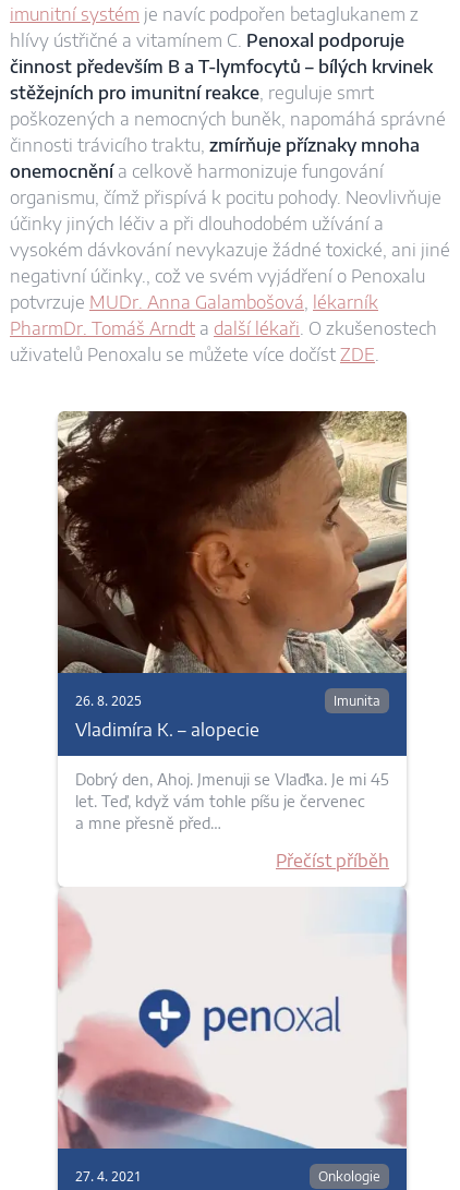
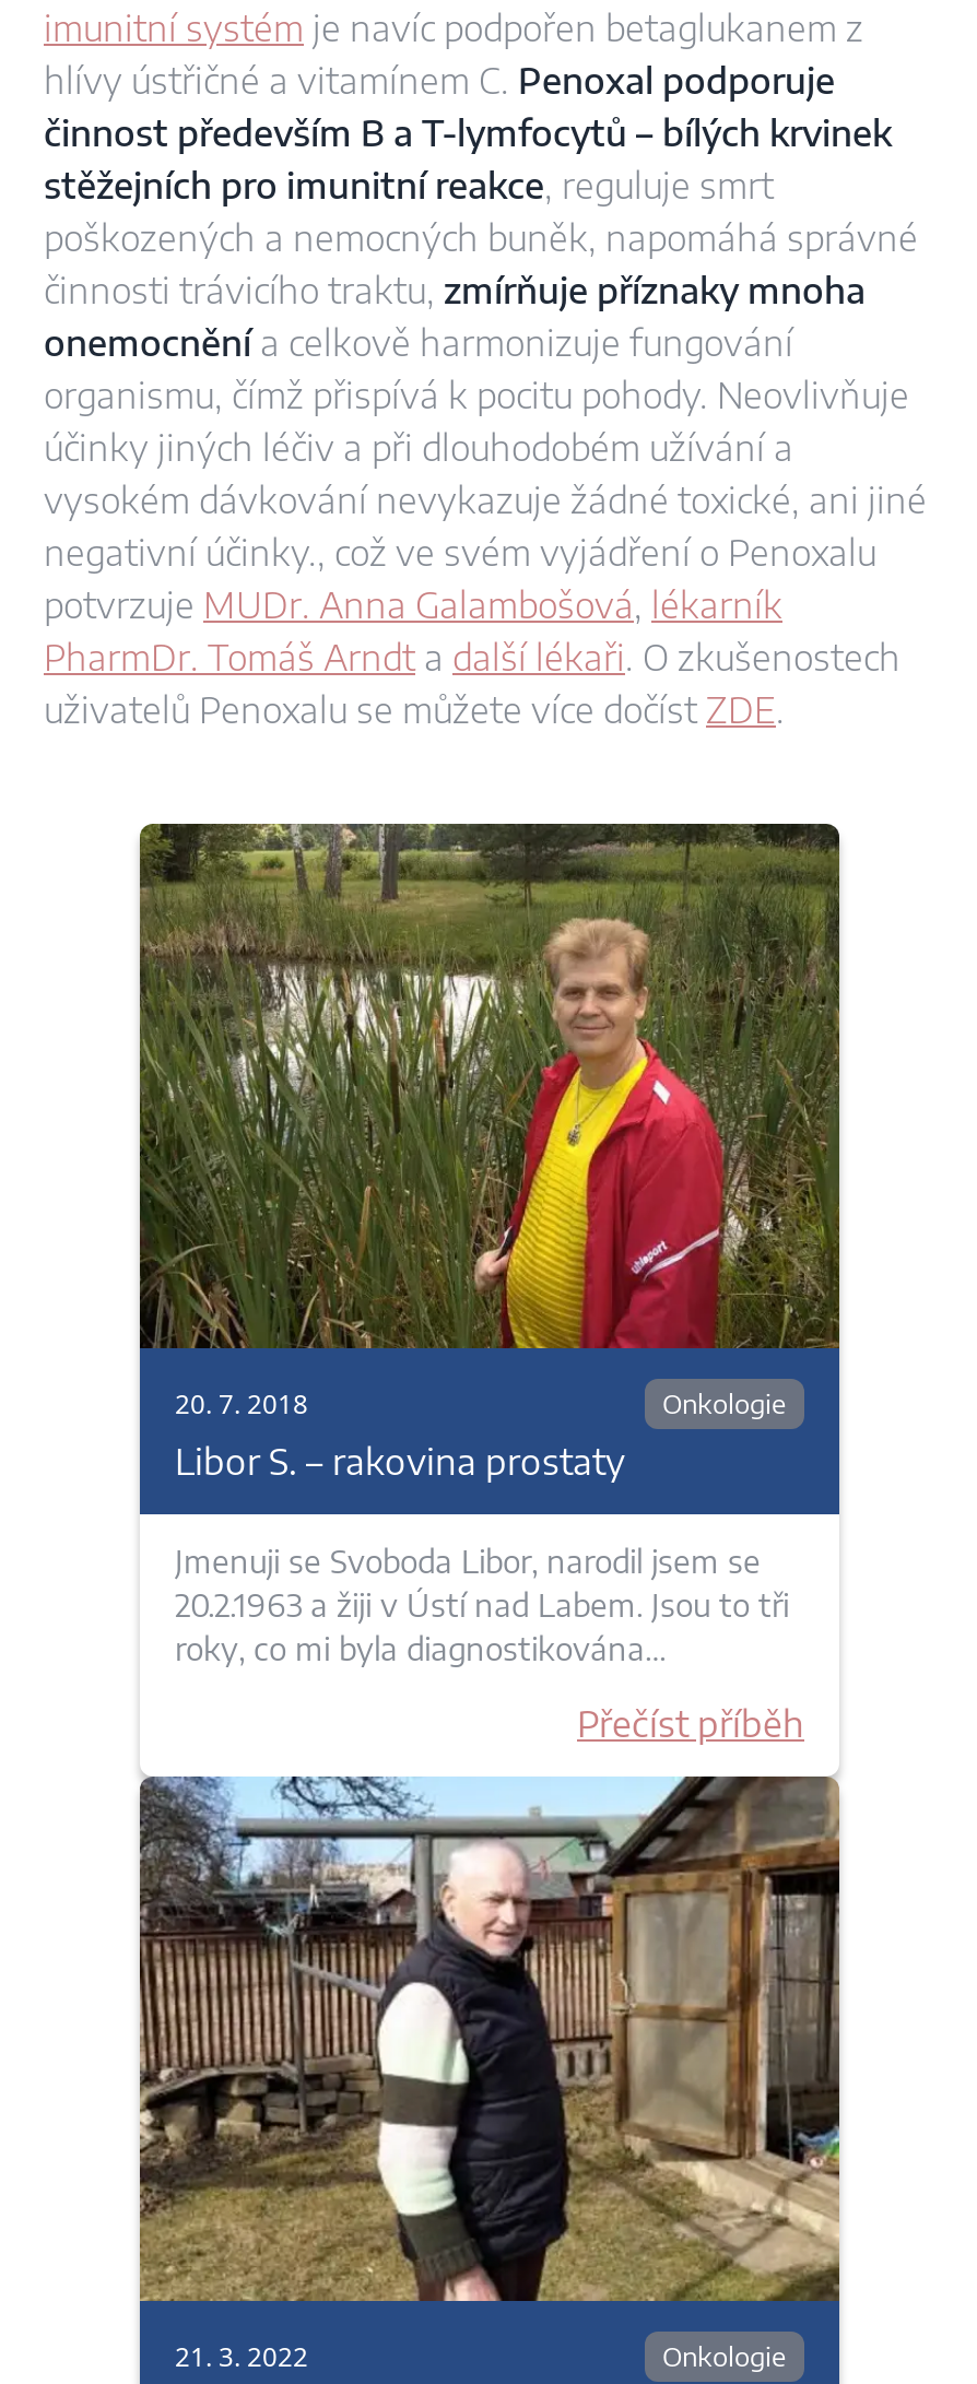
[58,410,408,741] [image] | 26. 8. 2025 | Imunita | Vladimíra K. – alopecie -> [138,822,841,1484] [image] | 20. 7. 2018 | Onkologie | Libor S. – rakovina prostaty
[75,770,389,832] Dobrý den, Ahoj. Jmenuji se Vlaďka. Je mi 45 | let. Teď, když vám tohle píšu je červenec | a mne přesně před… -> [175,1543,789,1667] Jmenuji se Svoboda Libor, narodil jsem se | 20.2.1963 a žiji v Ústí nad Labem. Jsou to tři | roky, co mi byla diagnostikována…
[58,887,407,1186] [image] | 27. 4. 2021 -> [138,1774,841,2375] [image] | 21. 3. 2022

